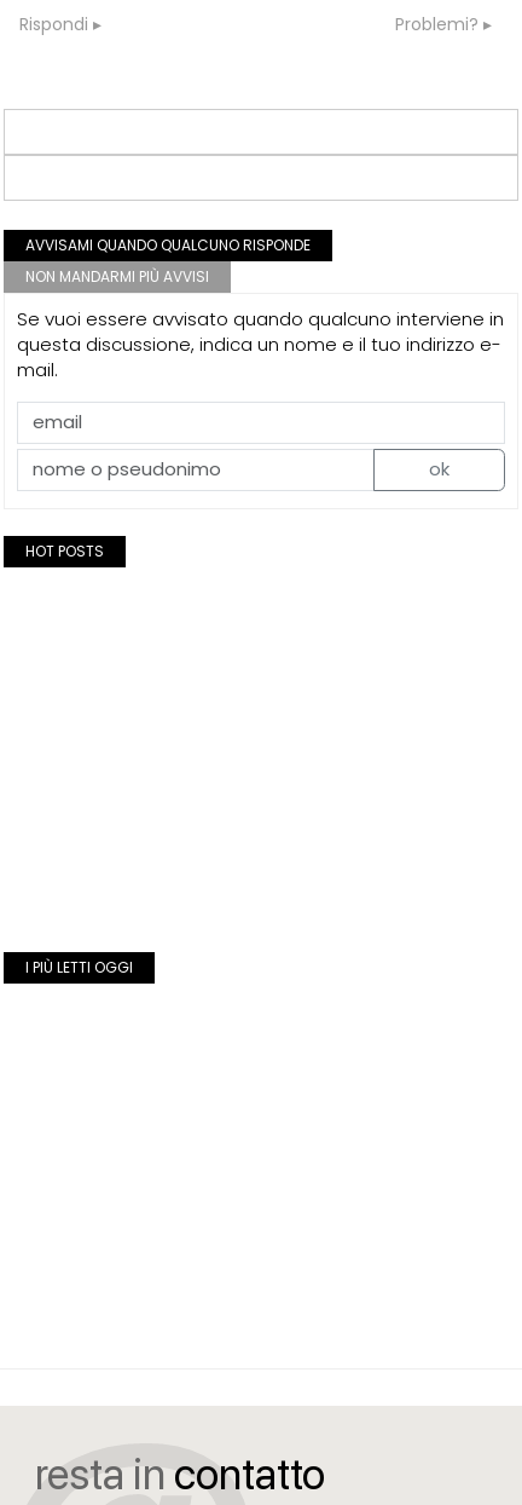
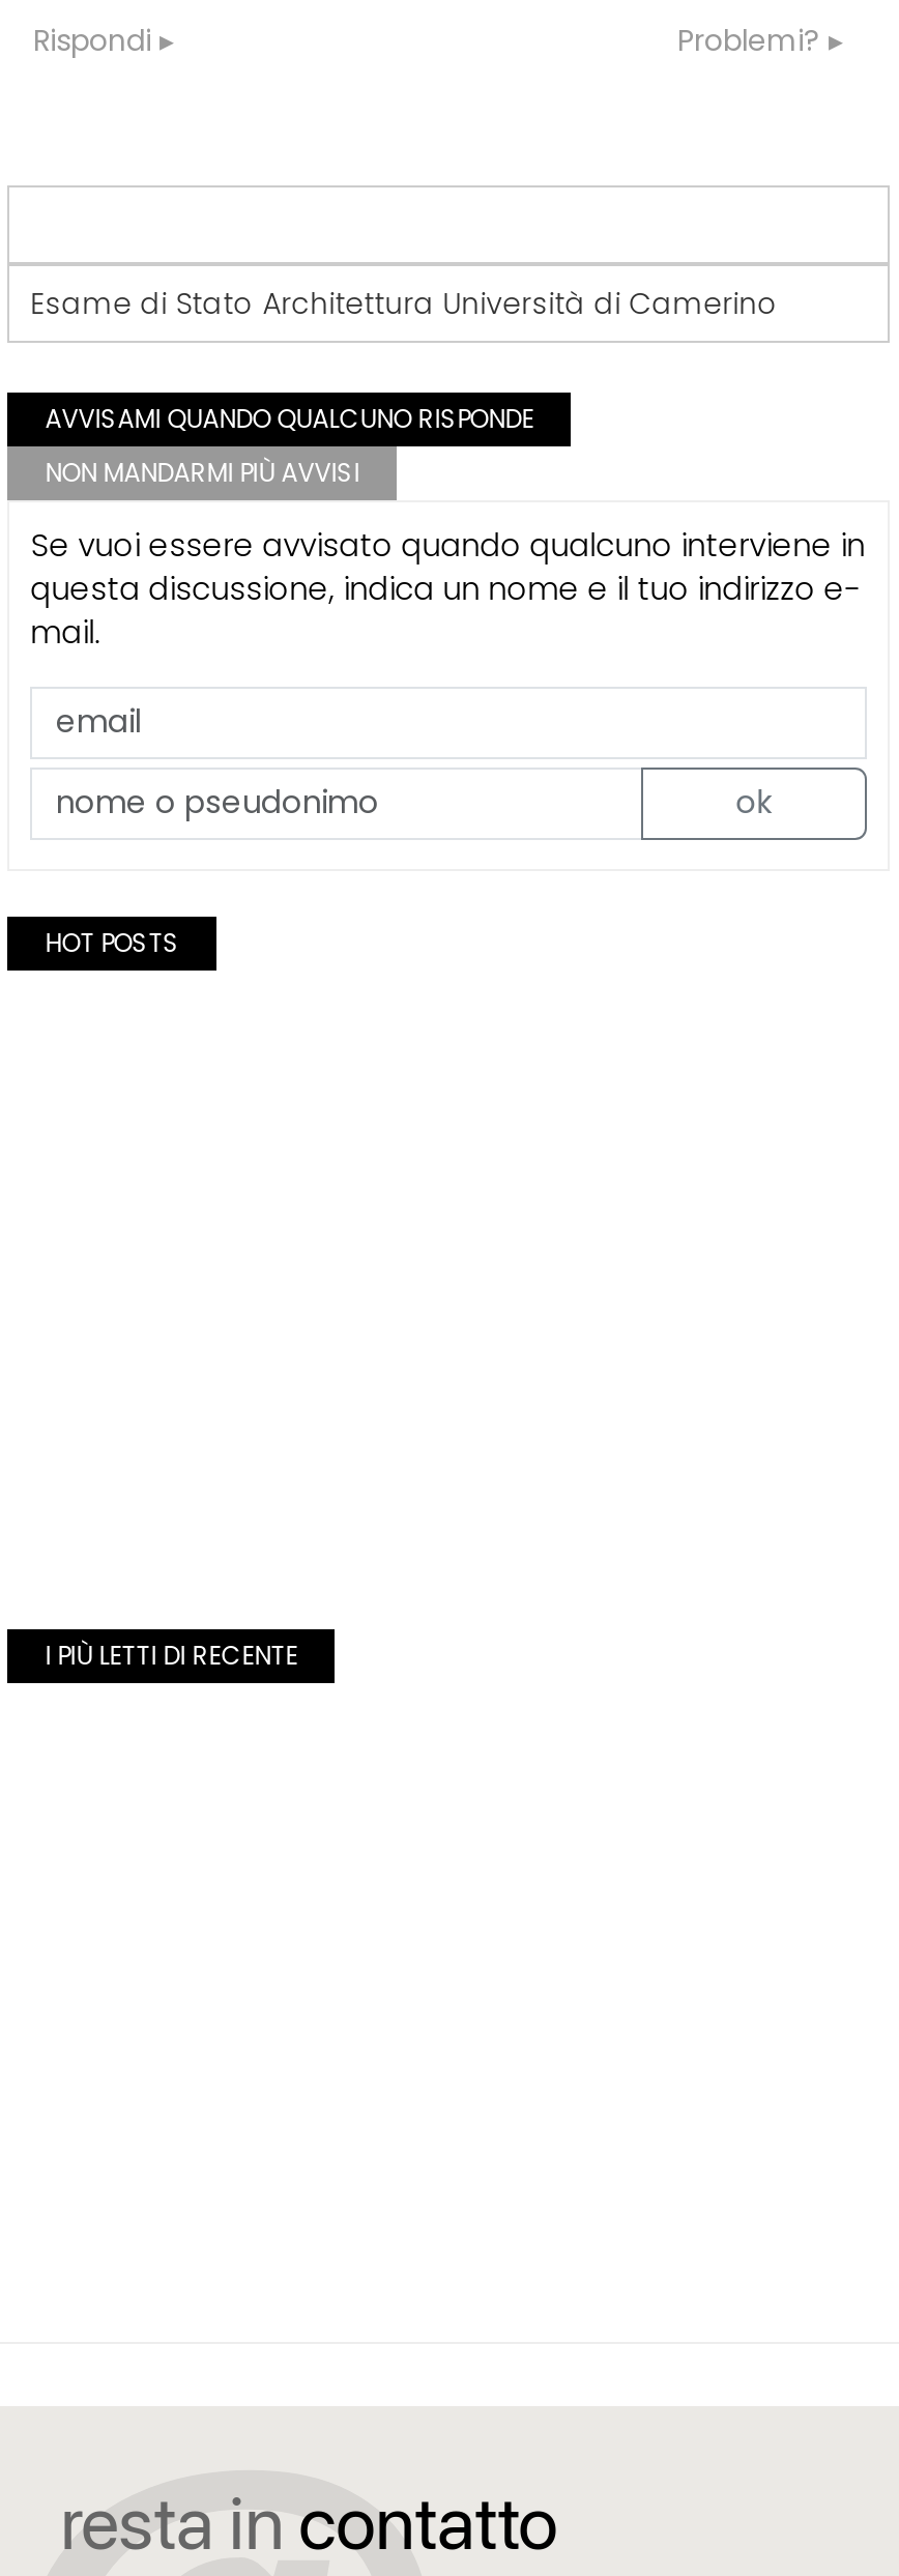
none -> [30,282,778,324] Esame di Stato Architettura Università di Camerino
[26,957,133,978] I PIÙ LETTI OGGI -> [45,1638,298,1673] I PIÙ LETTI DI RECENTE

